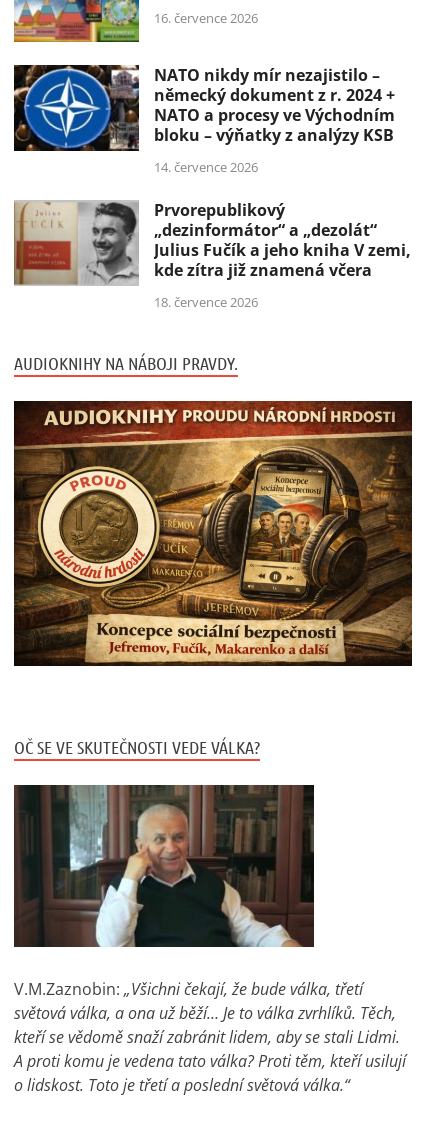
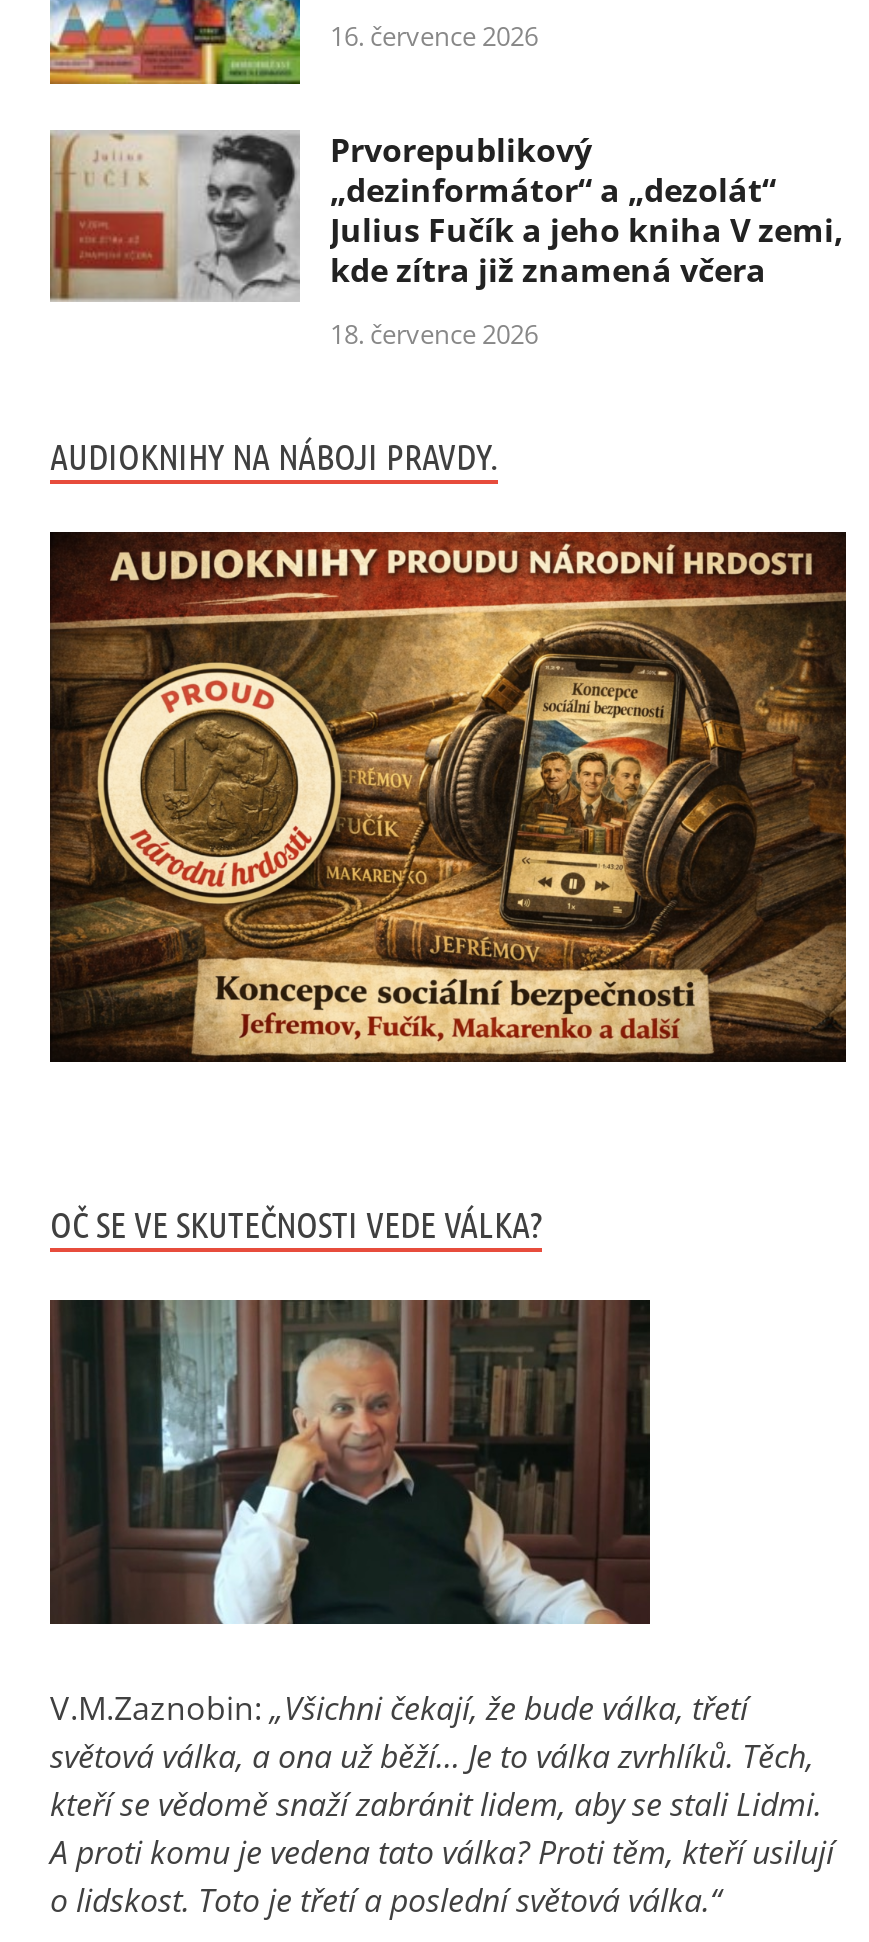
[13,64,395,176] [image] | NATO nikdy mír nezajistilo – | německý dokument z r. 2024 + | NATO a procesy ve Východním | bloku – výňatky z analýzy KSB | 14. července 2026 -> none

